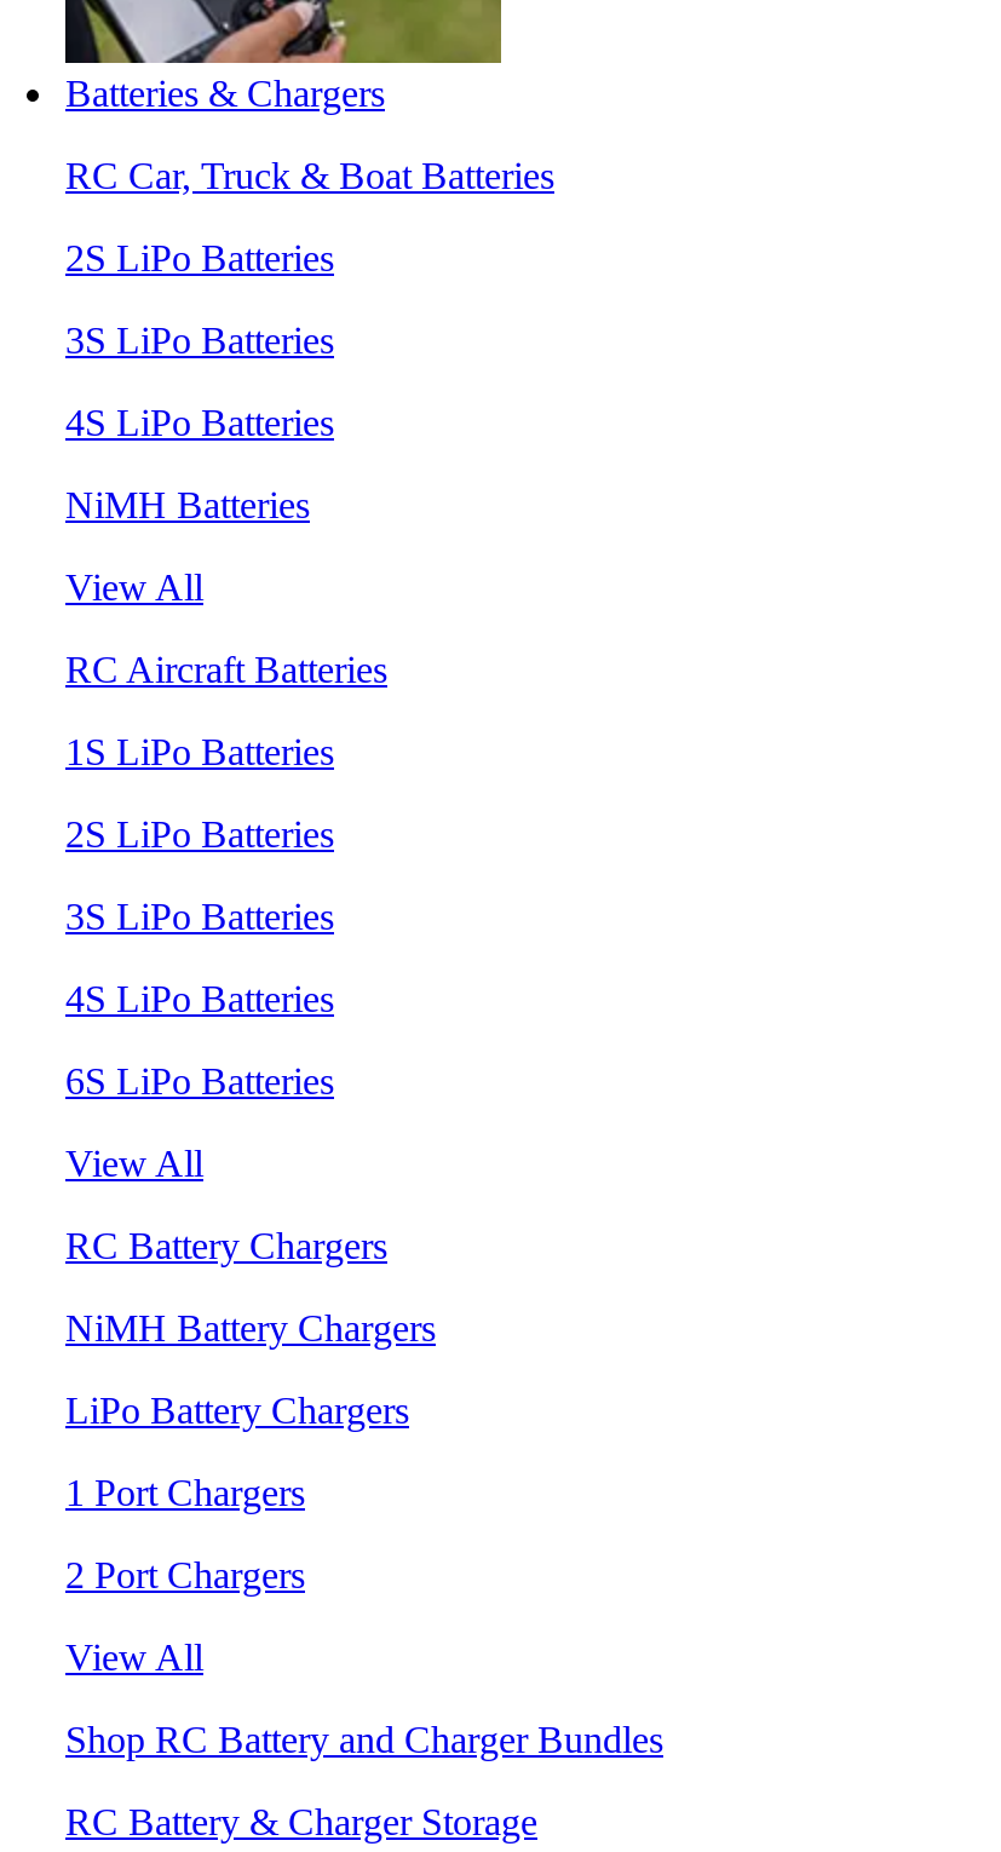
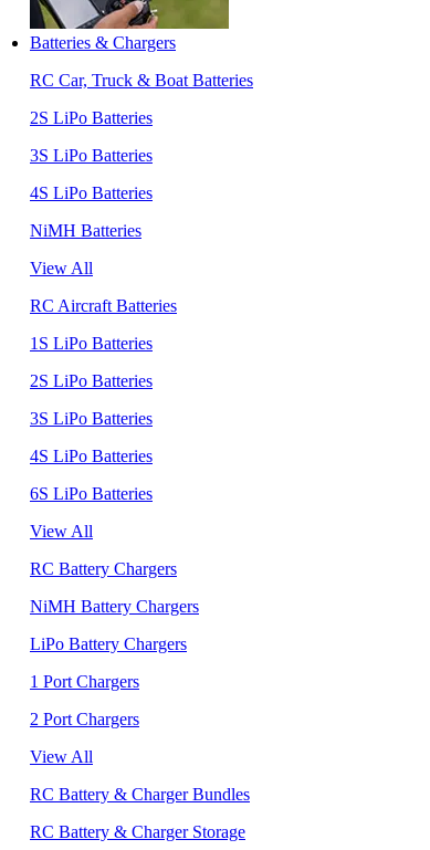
[65,1718,663,1760] Shop RC Battery and Charger Bundles -> [30,785,250,803] RC Battery & Charger Bundles

